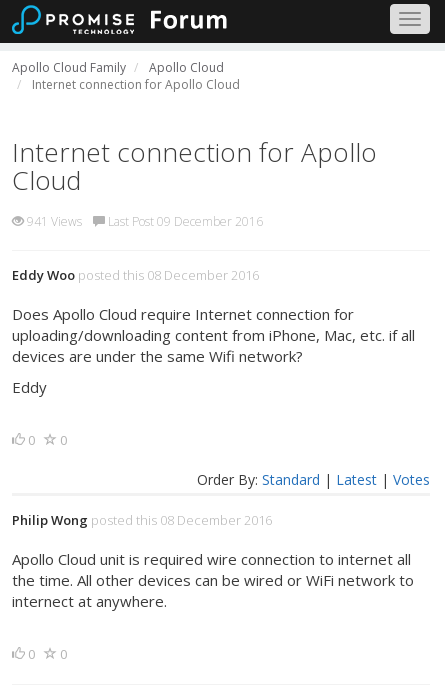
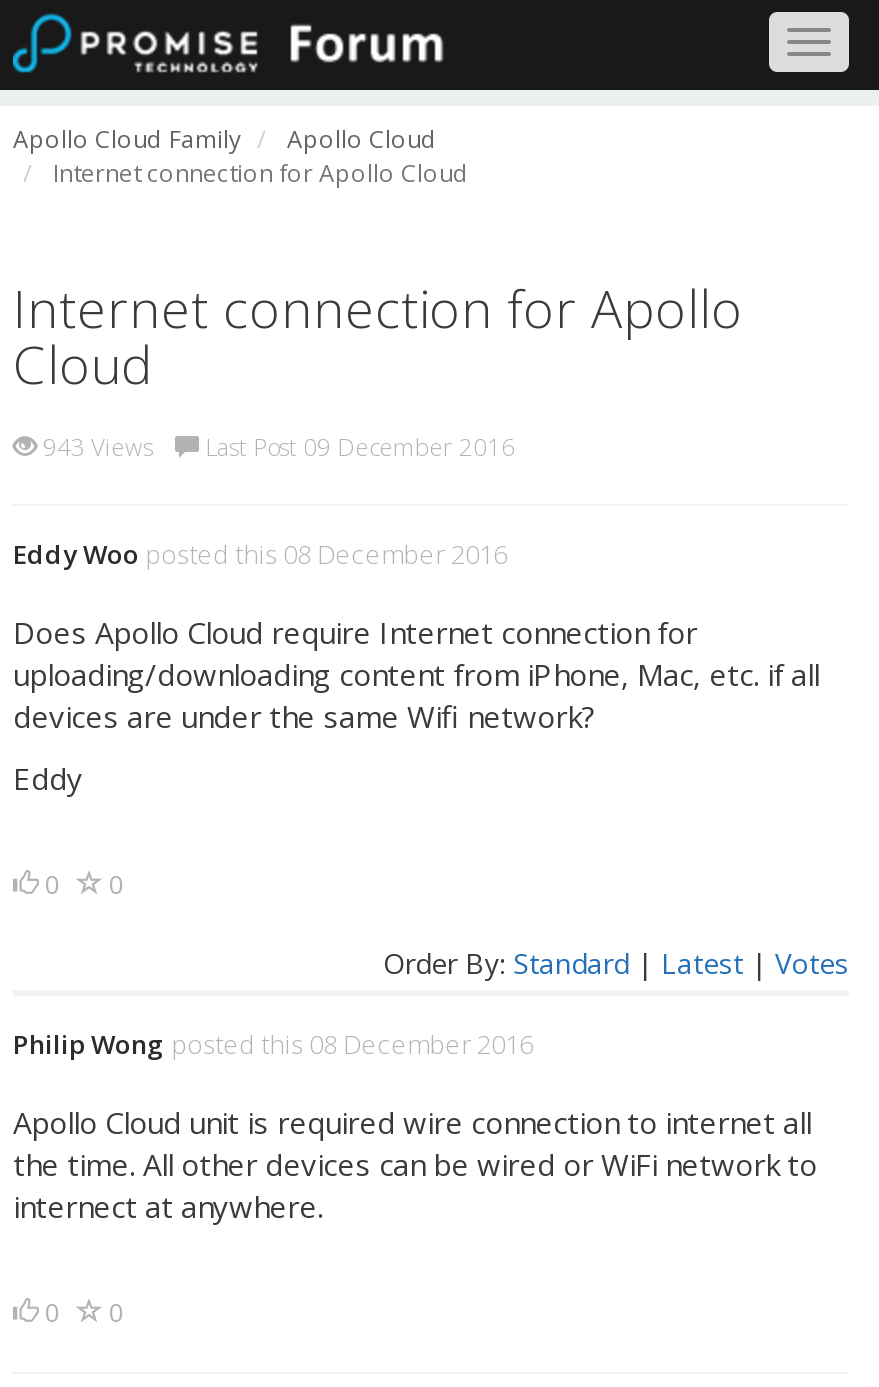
[24,213,263,230] 941 Views Last Post 09 December 2016 -> [37,430,515,464] 943 Views Last Post 09 December 2016

